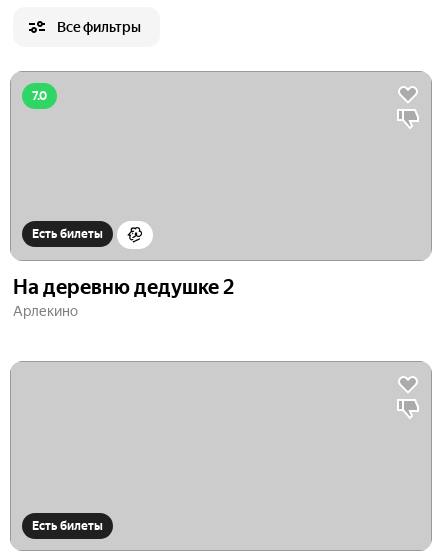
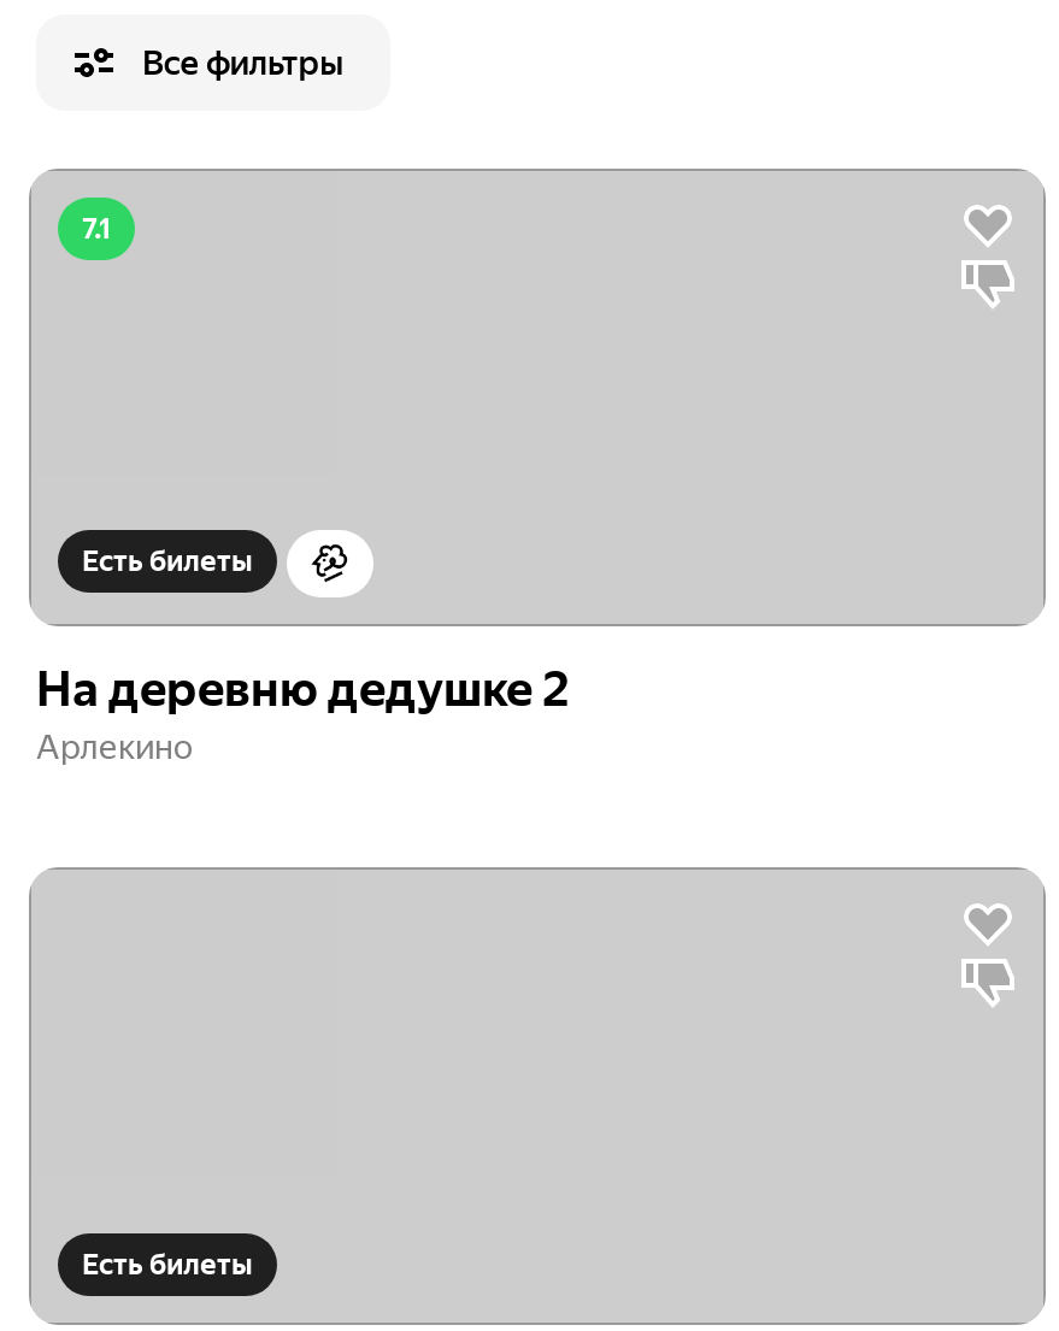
[32,89,47,103] 7.0 -> [82,212,111,246] 7.1

